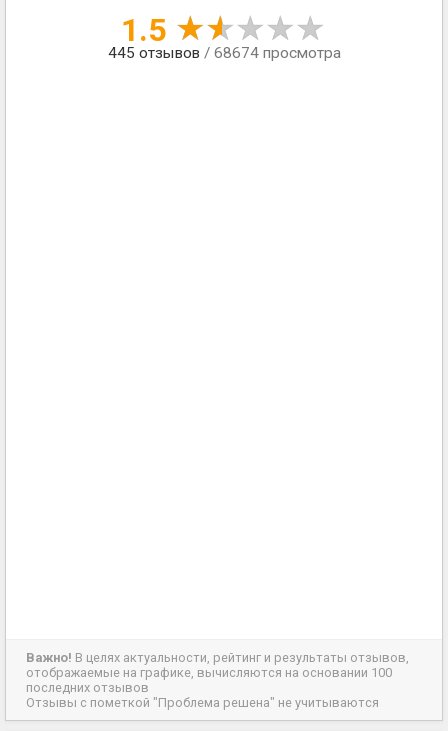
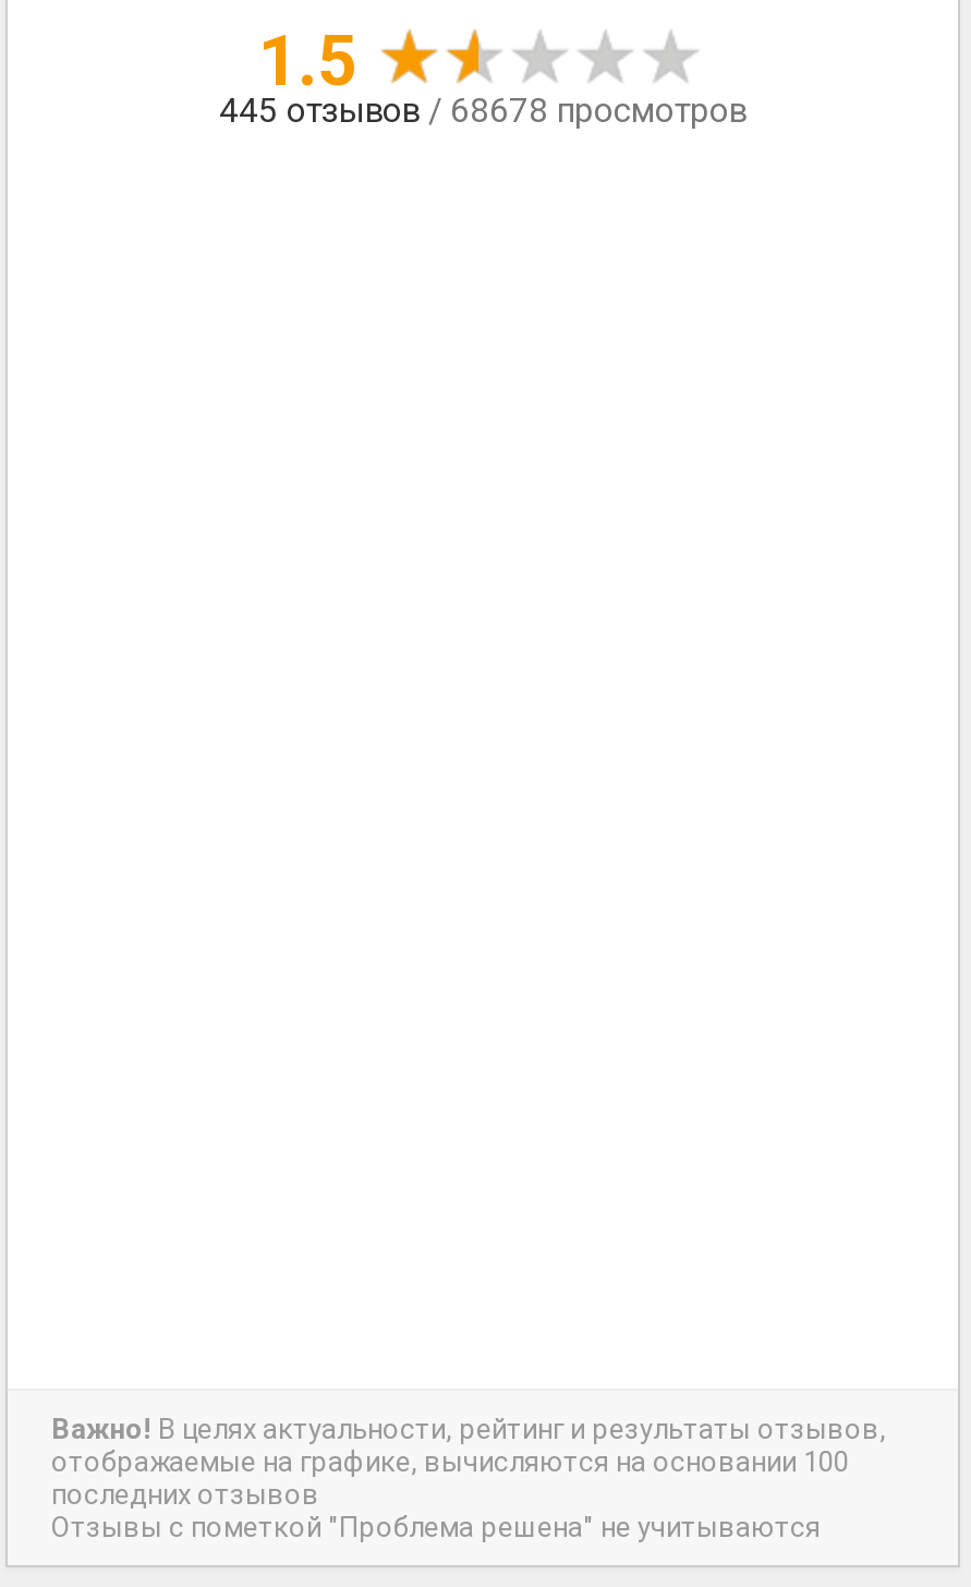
[107,44,340,62] 445 отзывов / 68674 просмотра -> [219,92,747,131] 445 отзывов / 68678 просмотров

